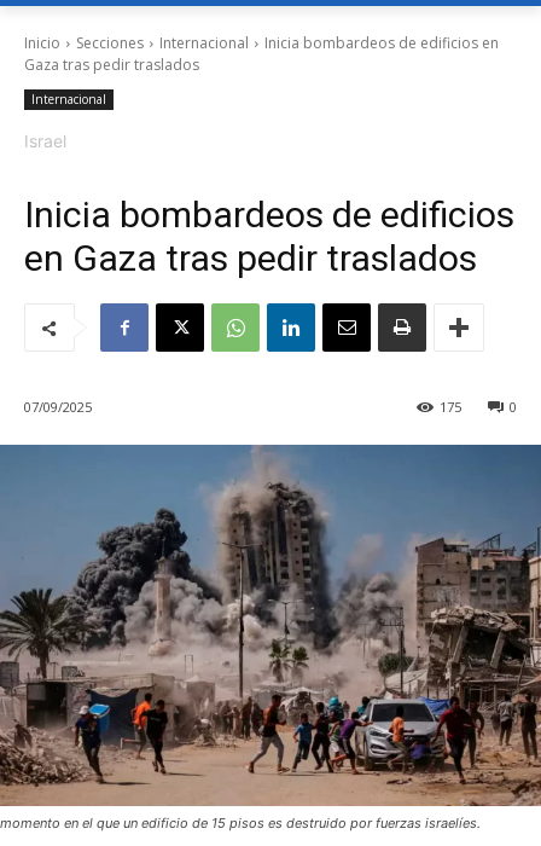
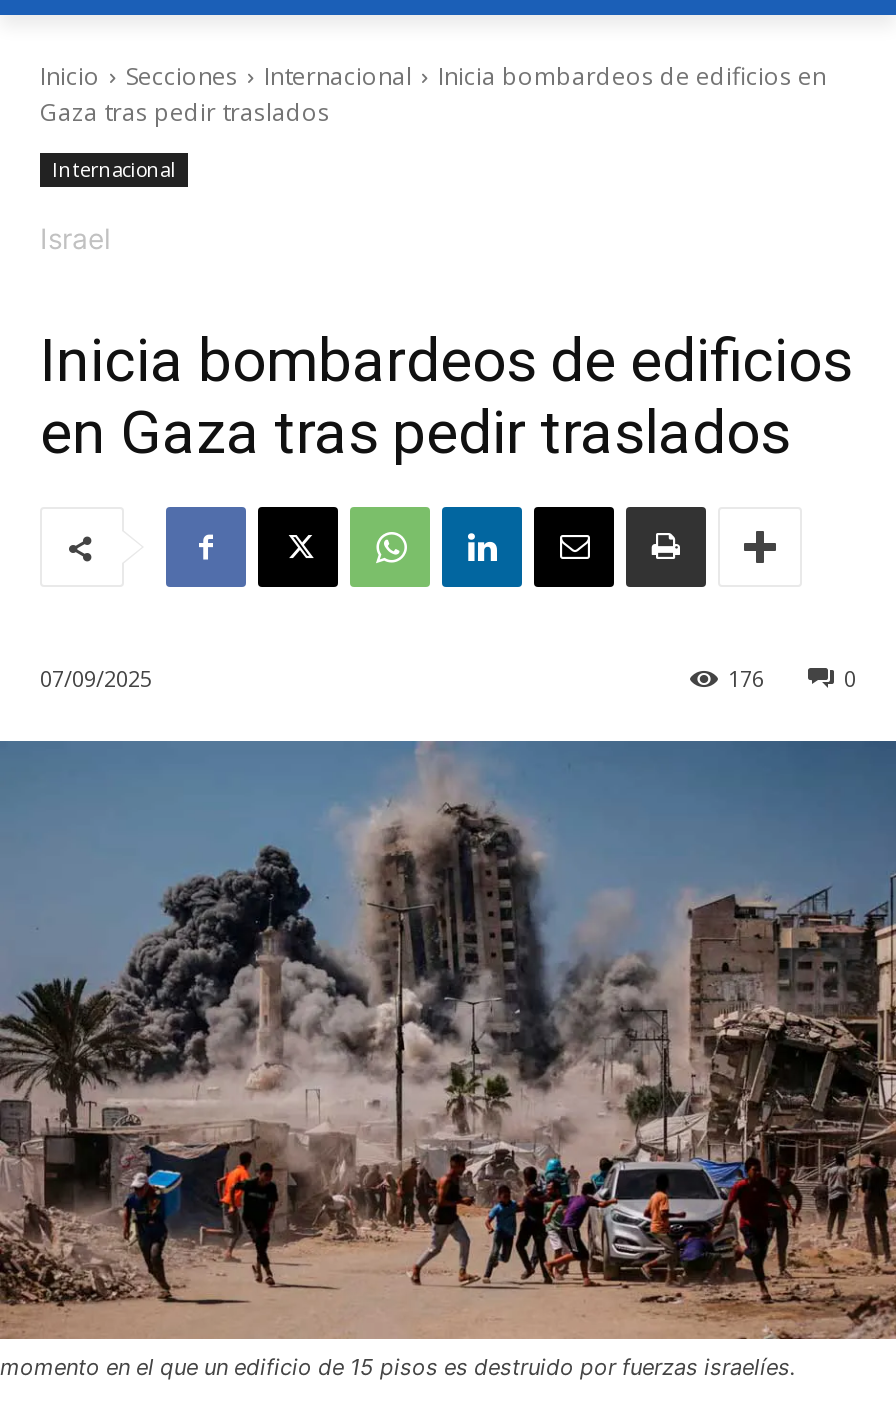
[440,398,461,416] 175 -> [728,663,764,693] 176

